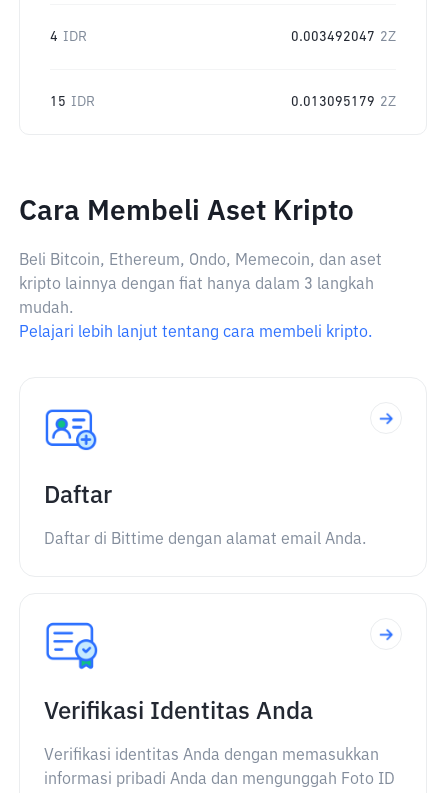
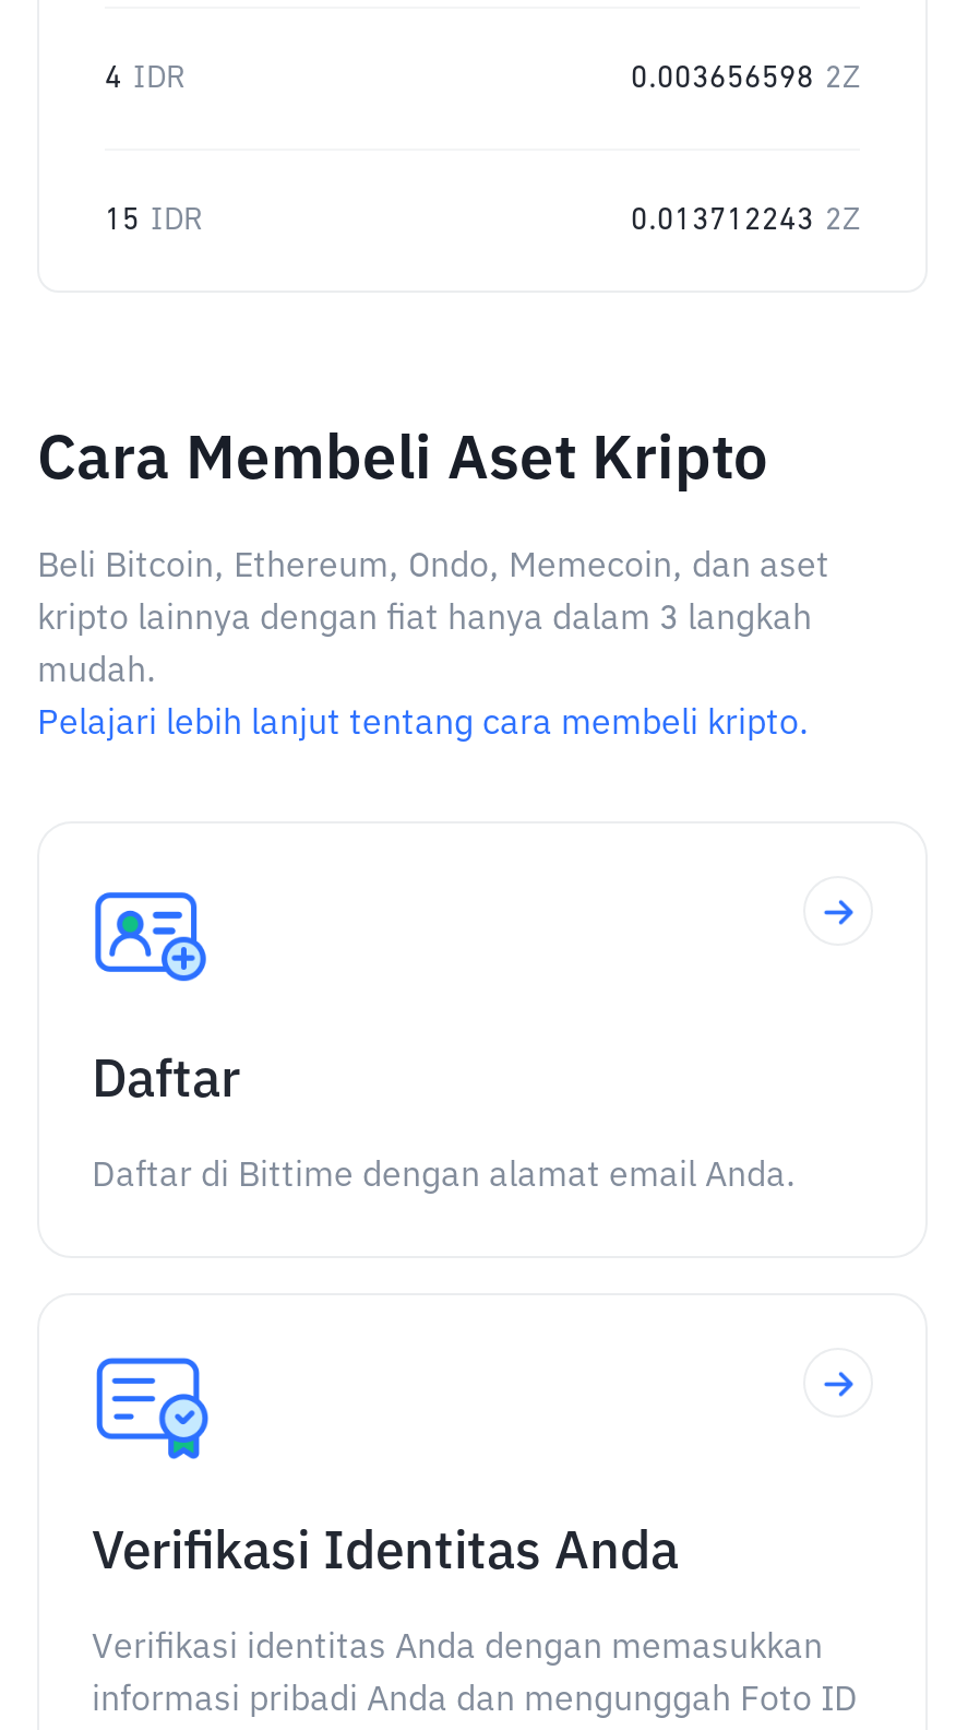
[291,30,396,44] 0.003492047 2Z -> [631,63,860,94] 0.003656598 2Z
[291,95,396,109] 0.013095179 2Z -> [631,205,860,236] 0.013712243 2Z

